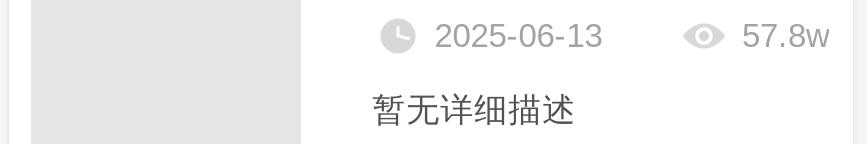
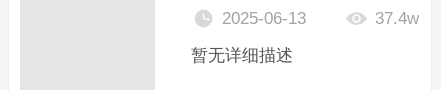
[742,17,830,55] 57.8w -> [375,9,419,28] 37.4w

